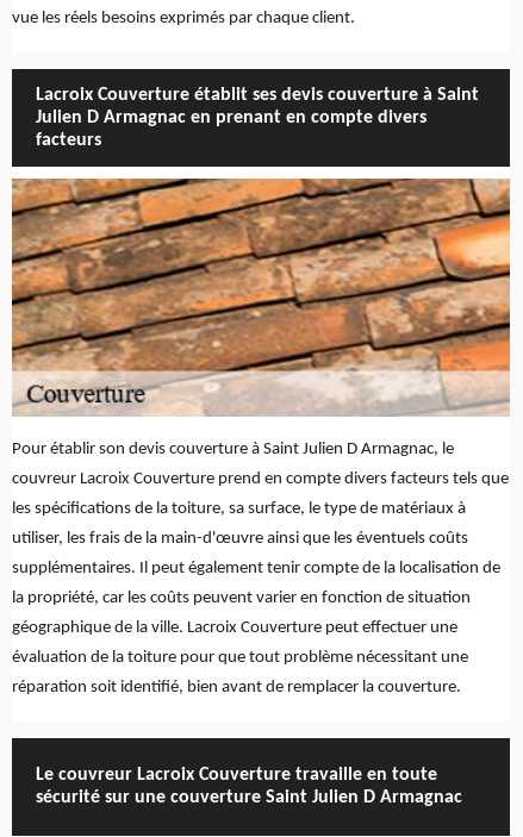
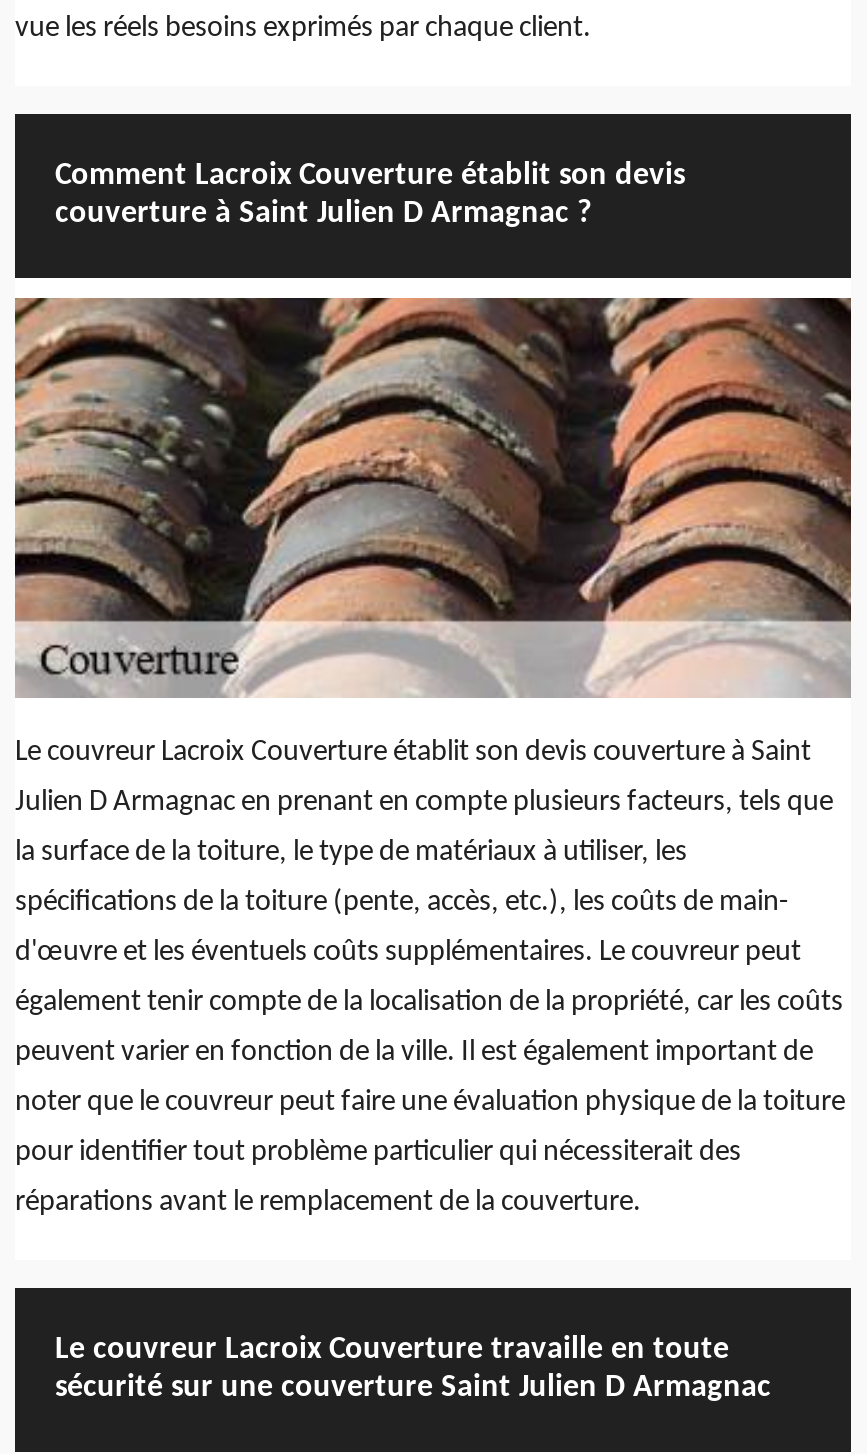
[36,86,479,150] Lacroix Couverture établit ses devis couverture à Saint | Julien D Armagnac en prenant en compte divers | facteurs -> [55,161,685,231] Comment Lacroix Couverture établit son devis | couverture à Saint Julien D Armagnac ?
[11,177,511,697] [image] | Pour établir son devis couverture à Saint Julien D Armagnac, le | couvreur Lacroix Couverture prend en compte divers facteurs tels que | les spécifications de la toiture, sa surface, le type de matériaux à | utiliser, les frais de la main-d'œuvre ainsi que les éventuels coûts | supplémentaires. Il peut également tenir compte de la localisation de | la propriété, car les coûts peuvent varier en fonction de situation | géographique de la ville. Lacroix Couverture peut effectuer une | évaluation de la toiture pour que tout problème nécessitant une | réparation soit identifié, bien avant de remplacer la couverture. -> [13,296,853,1219] [image] | Le couvreur Lacroix Couverture établit son devis couverture à Saint | Julien D Armagnac en prenant en compte plusieurs facteurs, tels que | la surface de la toiture, le type de matériaux à utiliser, les | spécifications de la toiture (pente, accès, etc.), les coûts de main- | d'œuvre et les éventuels coûts supplémentaires. Le couvreur peut | également tenir compte de la localisation de la propriété, car les coûts | peuvent varier en fonction de la ville. Il est également important de | noter que le couvreur peut faire une évaluation physique de la toiture | pour identifier tout problème particulier qui nécessiterait des | réparations avant le remplacement de la couverture.

